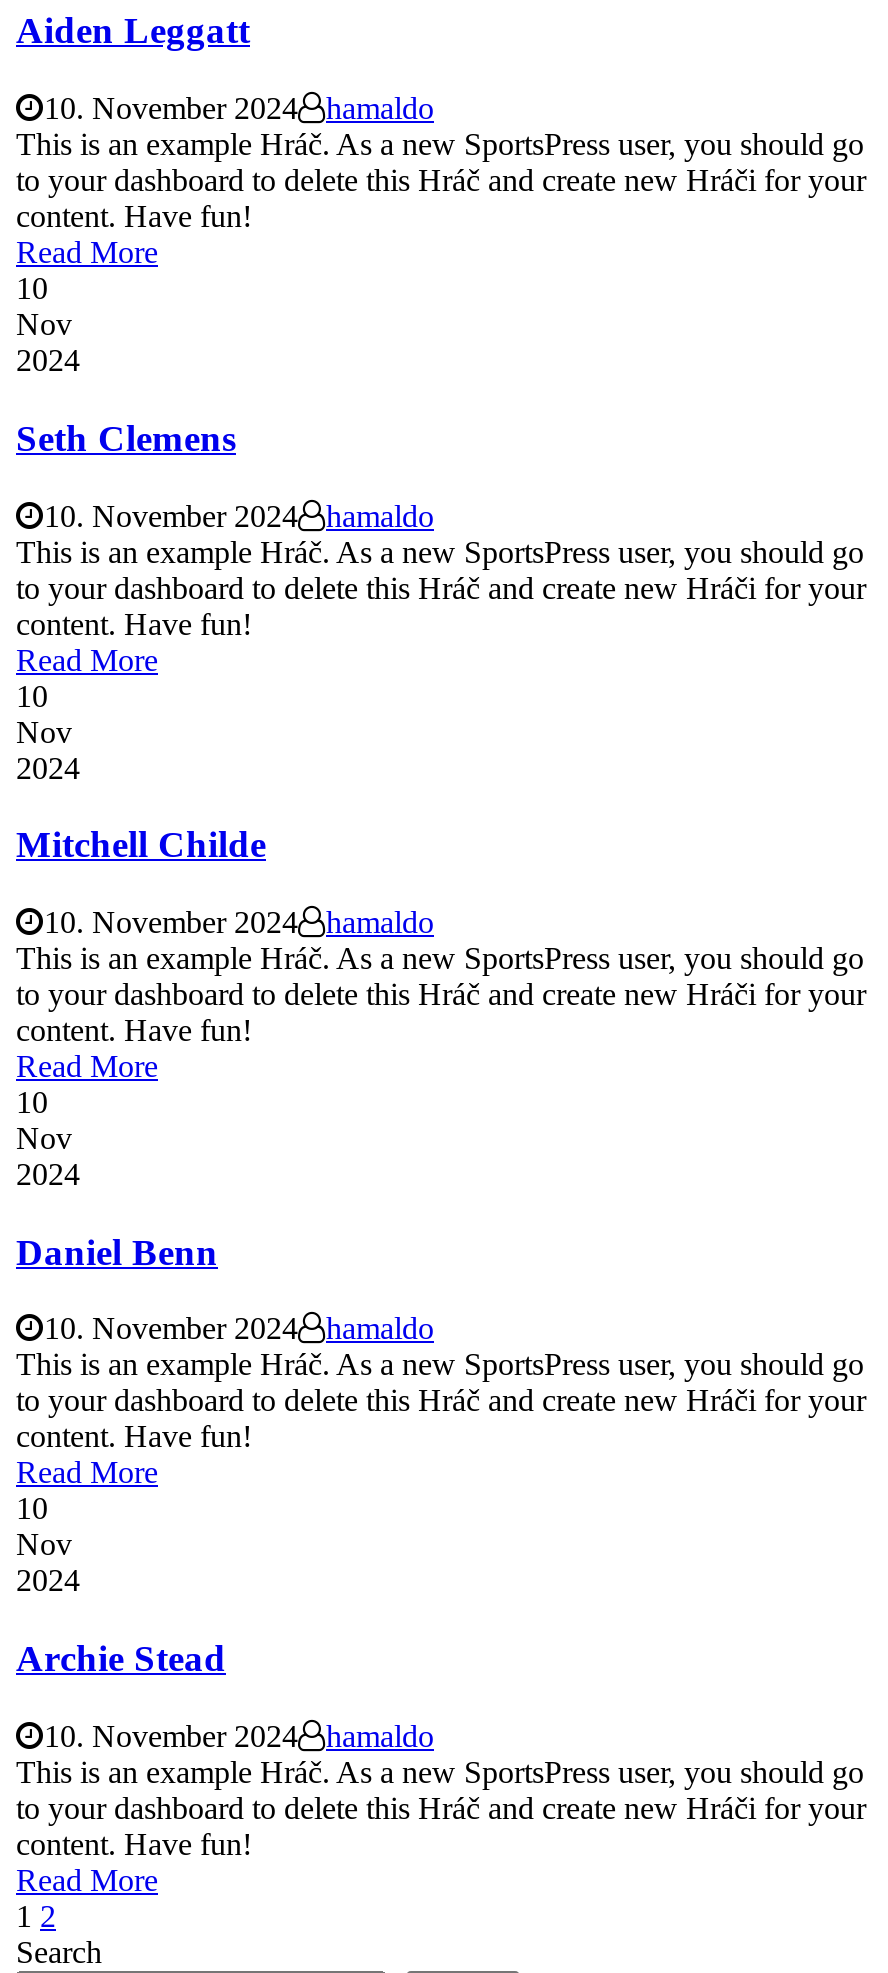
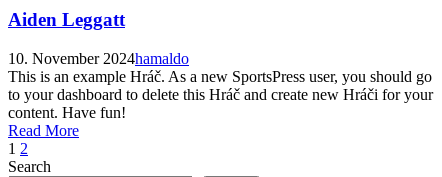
[16,91,866,1752] 10. November 2024 | hamaldo | This is an example Hráč. As a new SportsPress user, you should go | to your dashboard to delete this Hráč and create new Hráči for your | content. Have fun! | Read More | 10 | Nov | 2024 | Seth Clemens | 10. November 2024 | hamaldo | This is an example Hráč. As a new SportsPress user, you should go | to your dashboard to delete this Hráč and create new Hráči for your | content. Have fun! | Read More | 10 | Nov | 2024 | Mitchell Childe | 10. November 2024 | hamaldo | This is an example Hráč. As a new SportsPress user, you should go | to your dashboard to delete this Hráč and create new Hráči for your | content. Have fun! | Read More | 10 | Nov | 2024 | Daniel Benn | 10. November 2024 | hamaldo | This is an example Hráč. As a new SportsPress user, you should go | to your dashboard to delete this Hráč and create new Hráči for your | content. Have fun! | Read More | 10 | Nov | 2024 | Archie Stead | 10. November 2024 | hamaldo -> [8,50,189,67] 10. November 2024hamaldo

